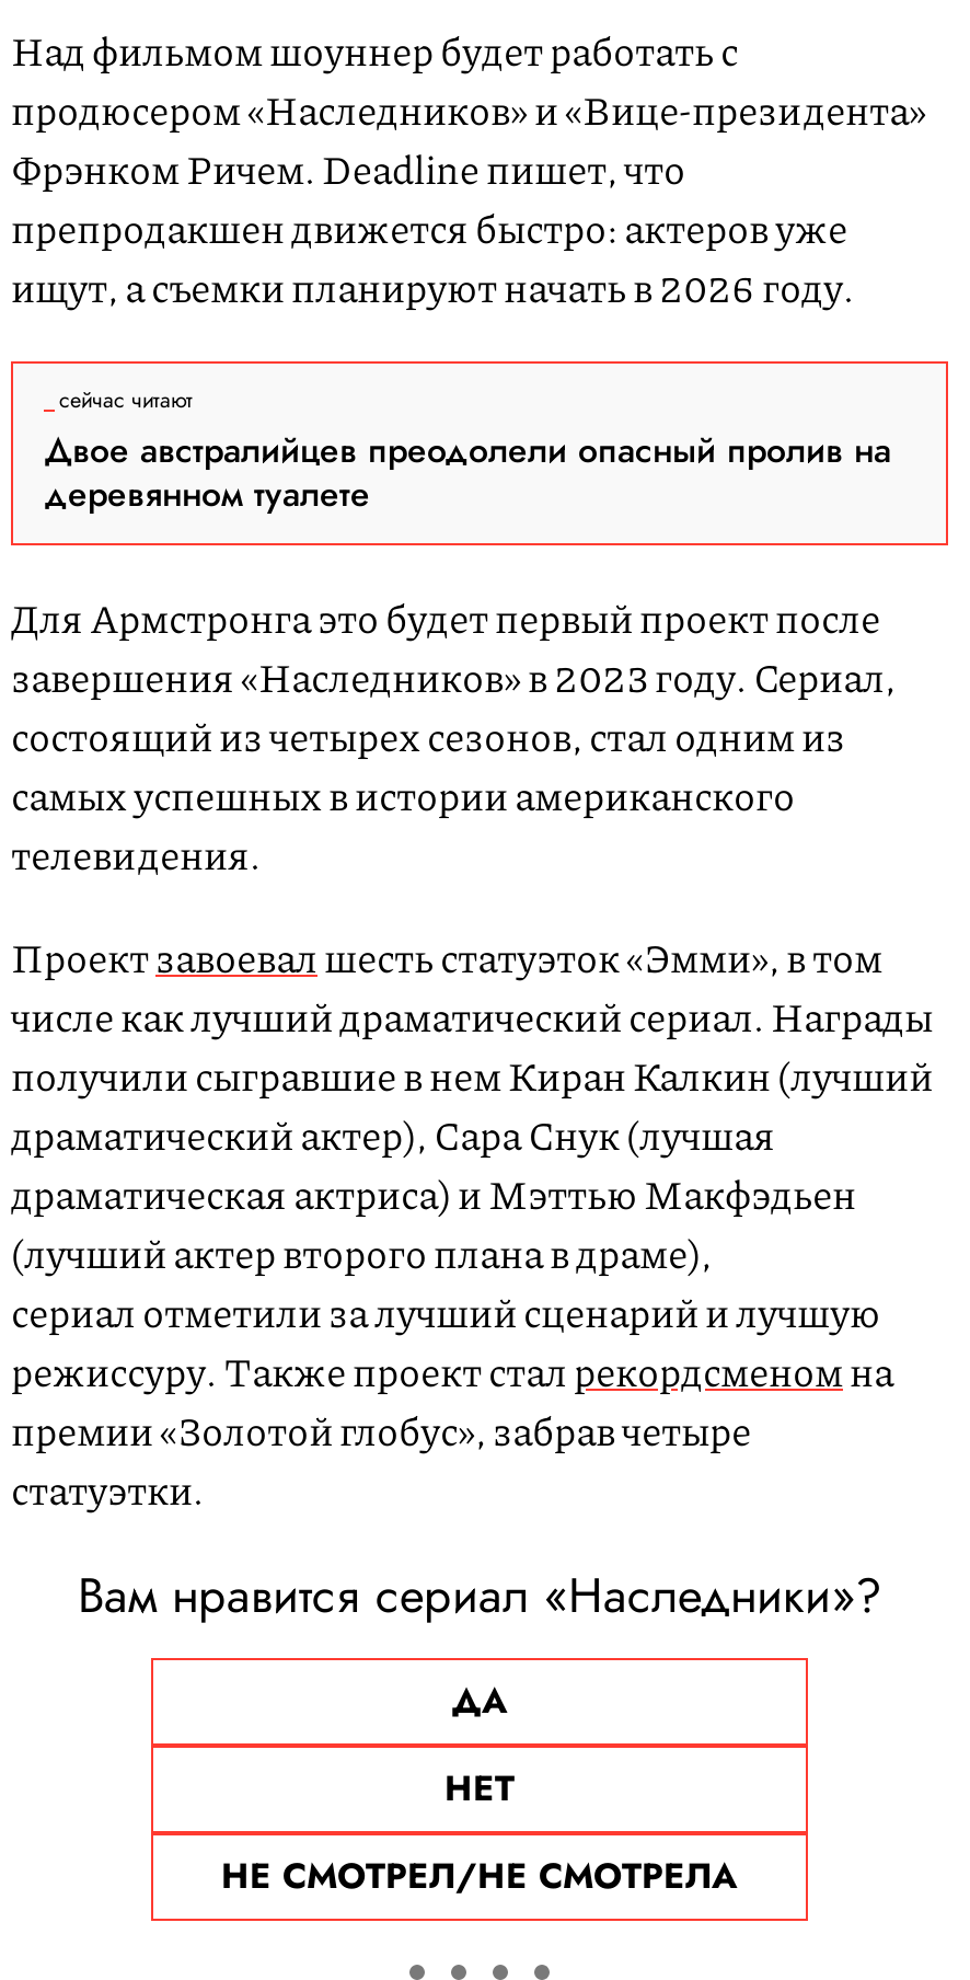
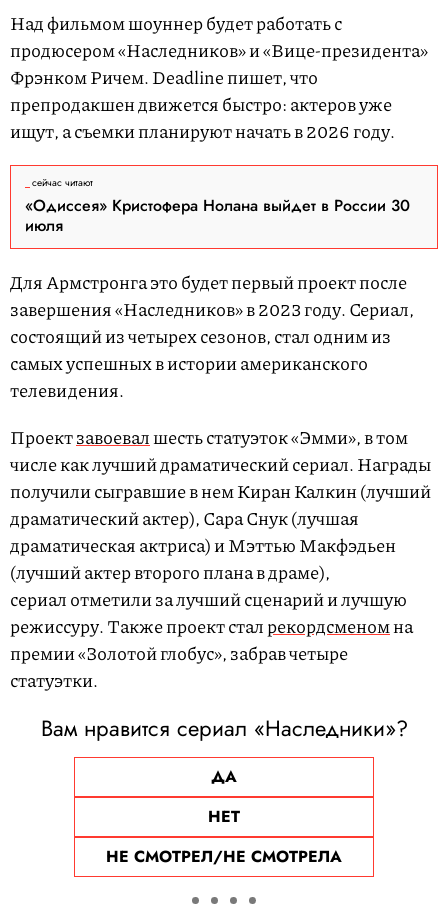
[44,426,891,520] Двое австралийцев преодолели опасный пролив на | деревянном туалете -> [25,194,410,237] «Одиссея» Кристофера Нолана выйдет в России 30 | июля

